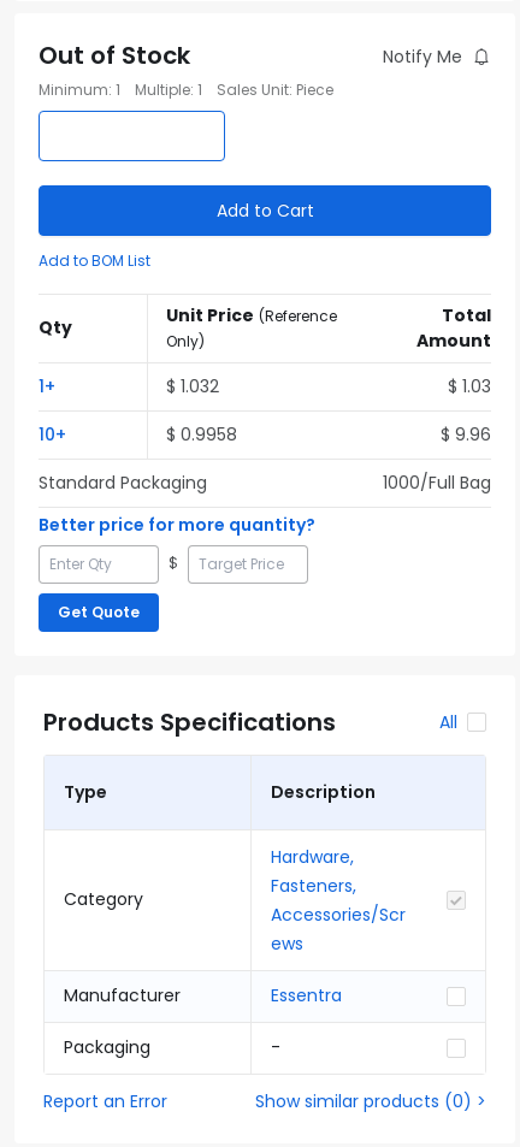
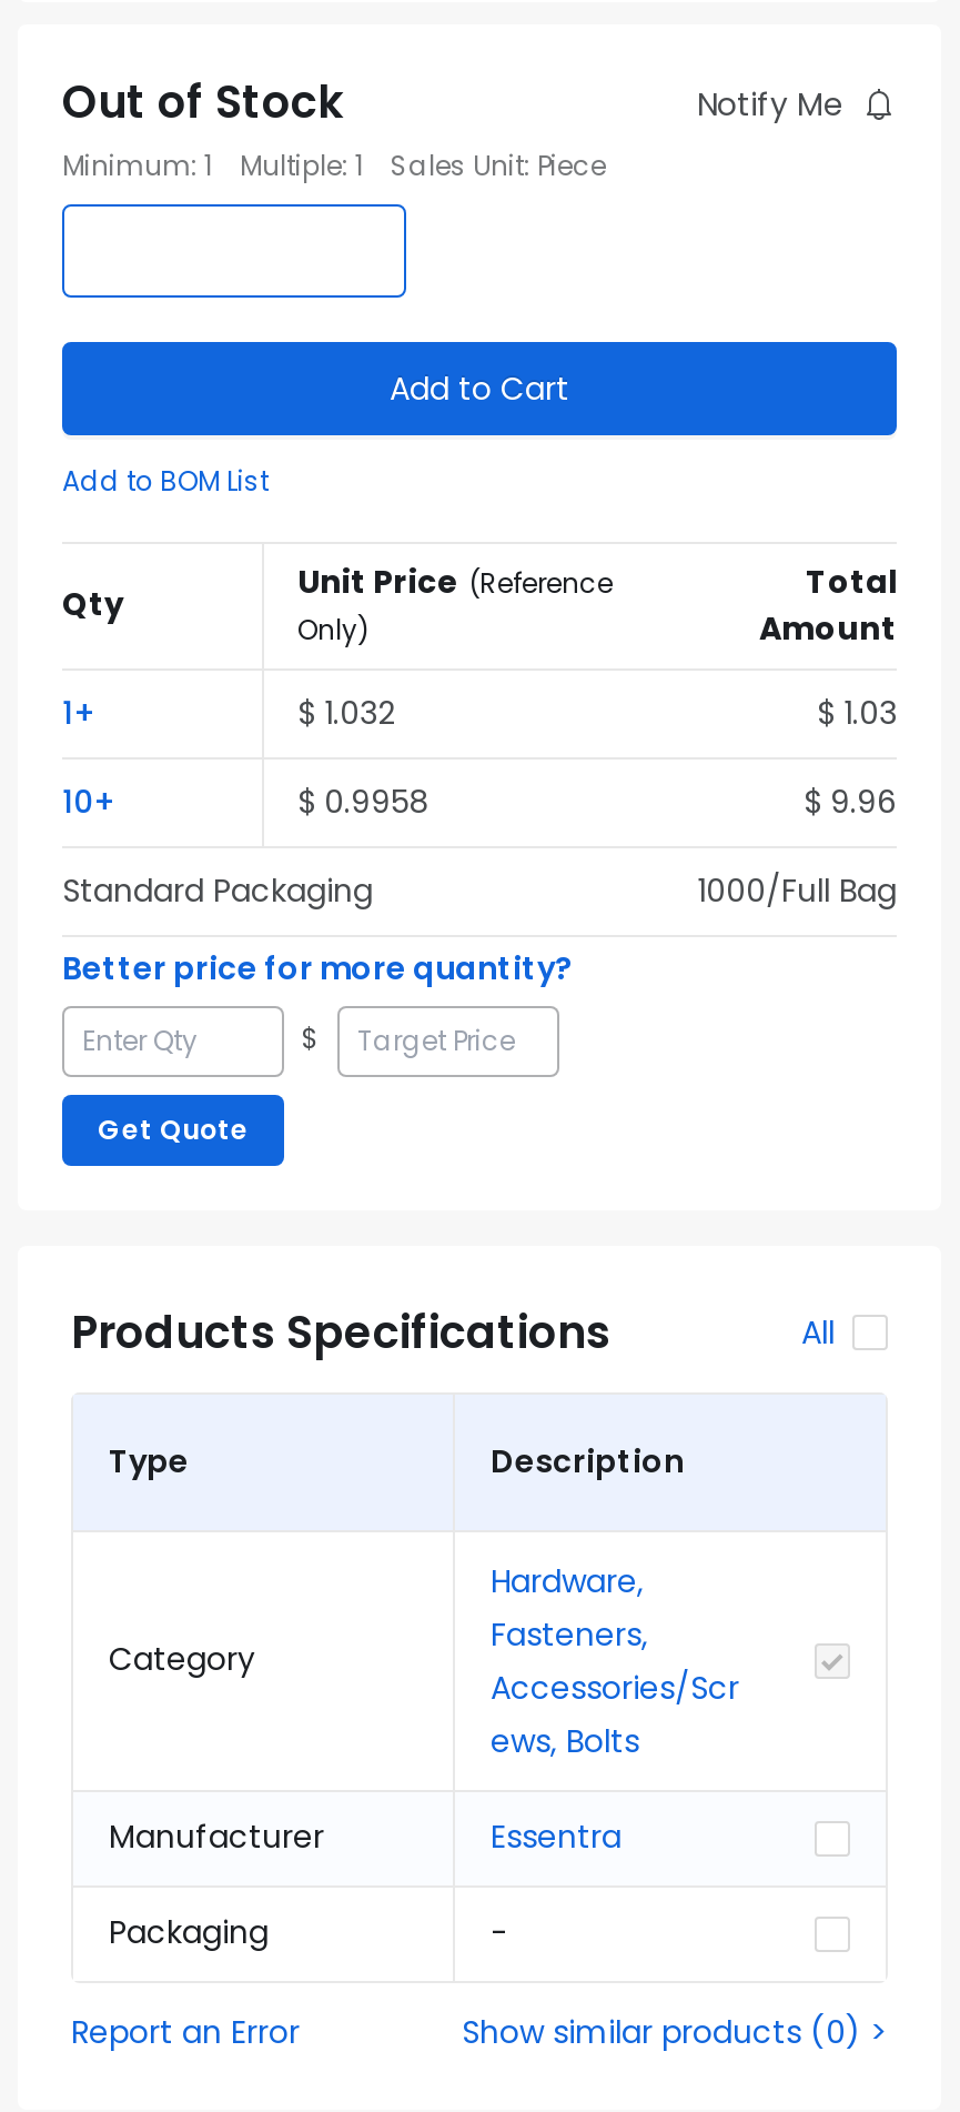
[271,932,303,956] ews -> [491,1719,639,1763] ews, Bolts

